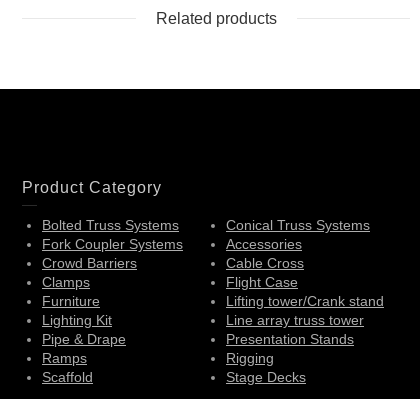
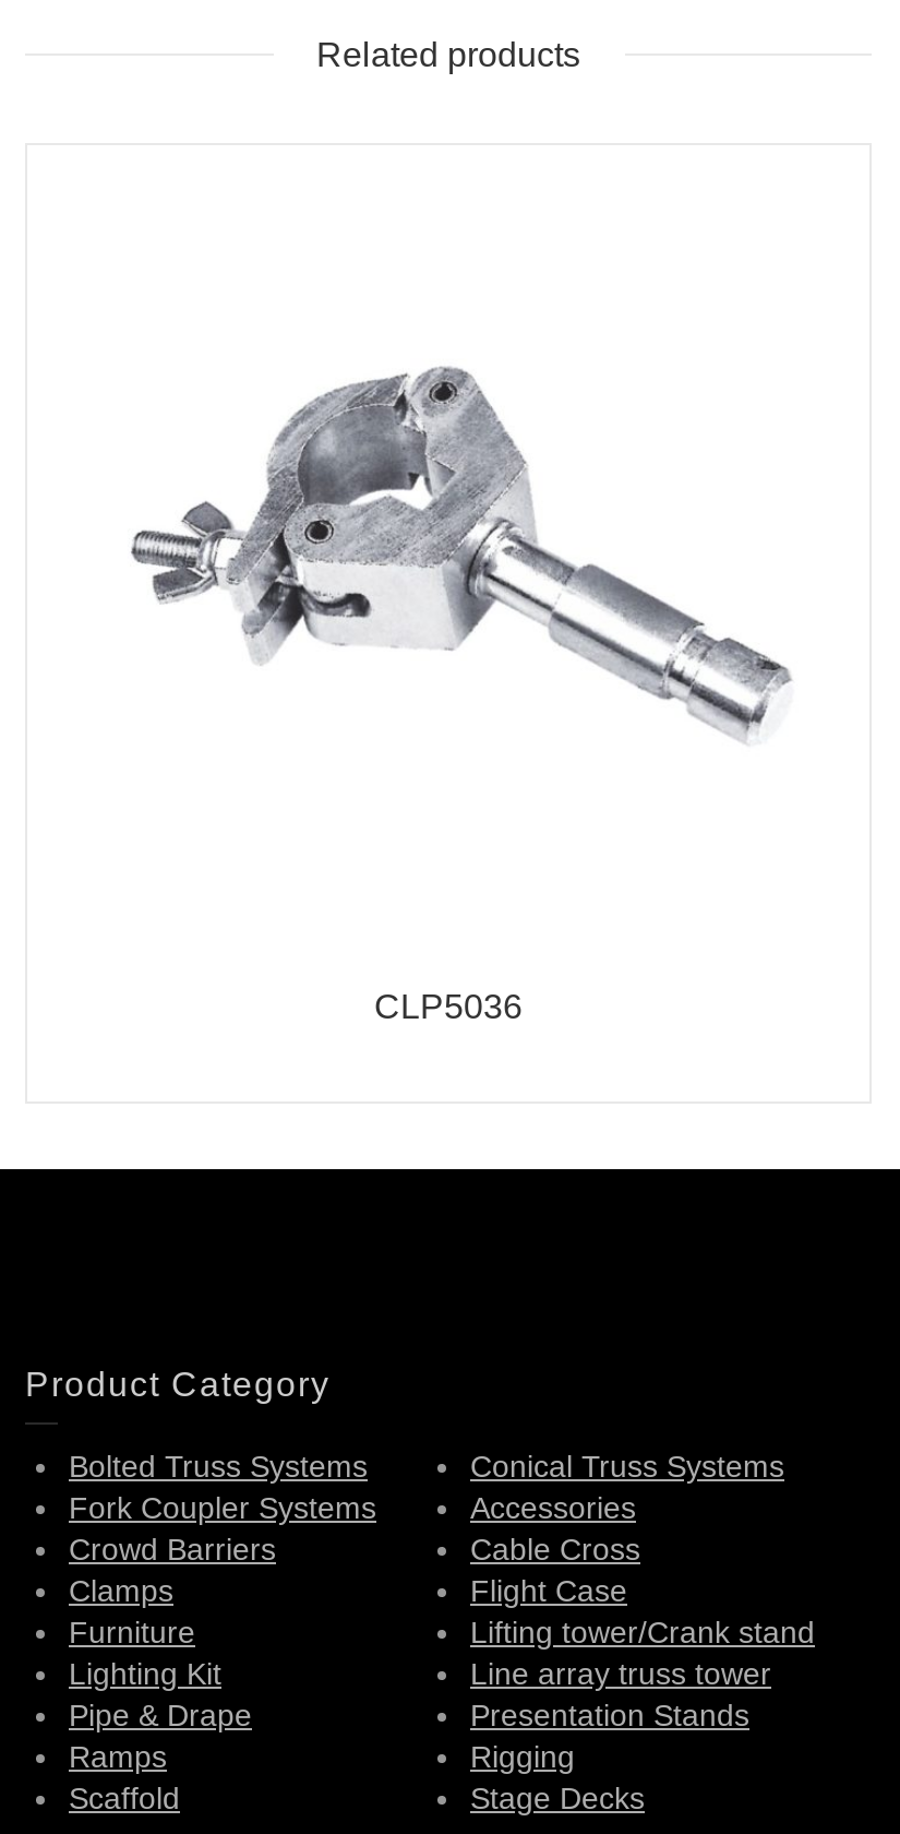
none -> [130,366,791,741] [image]
none -> [374,988,523,1025] CLP5036

